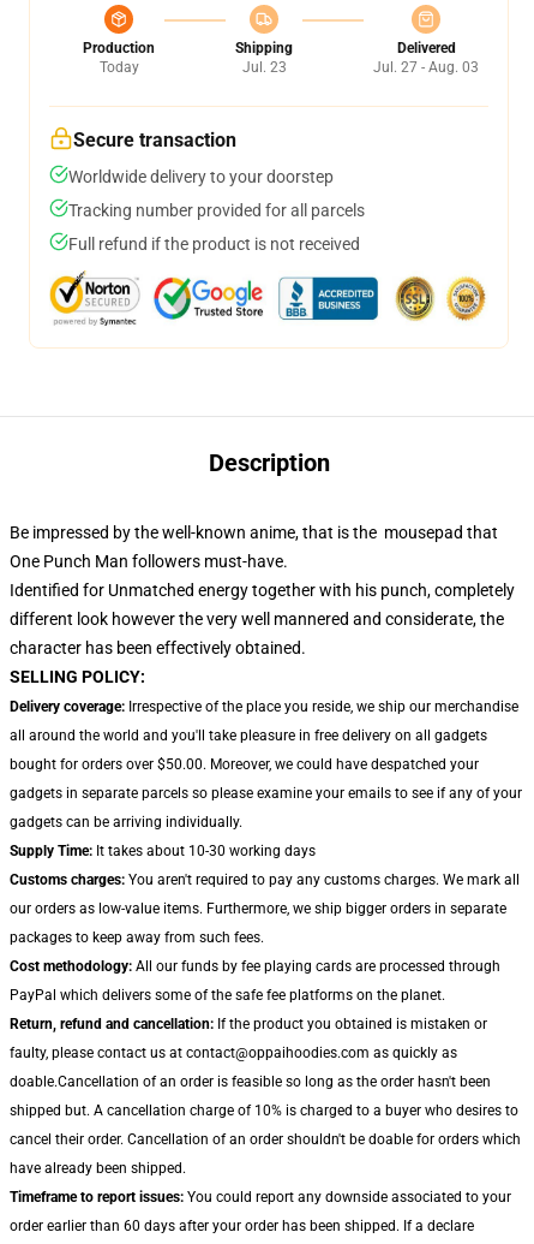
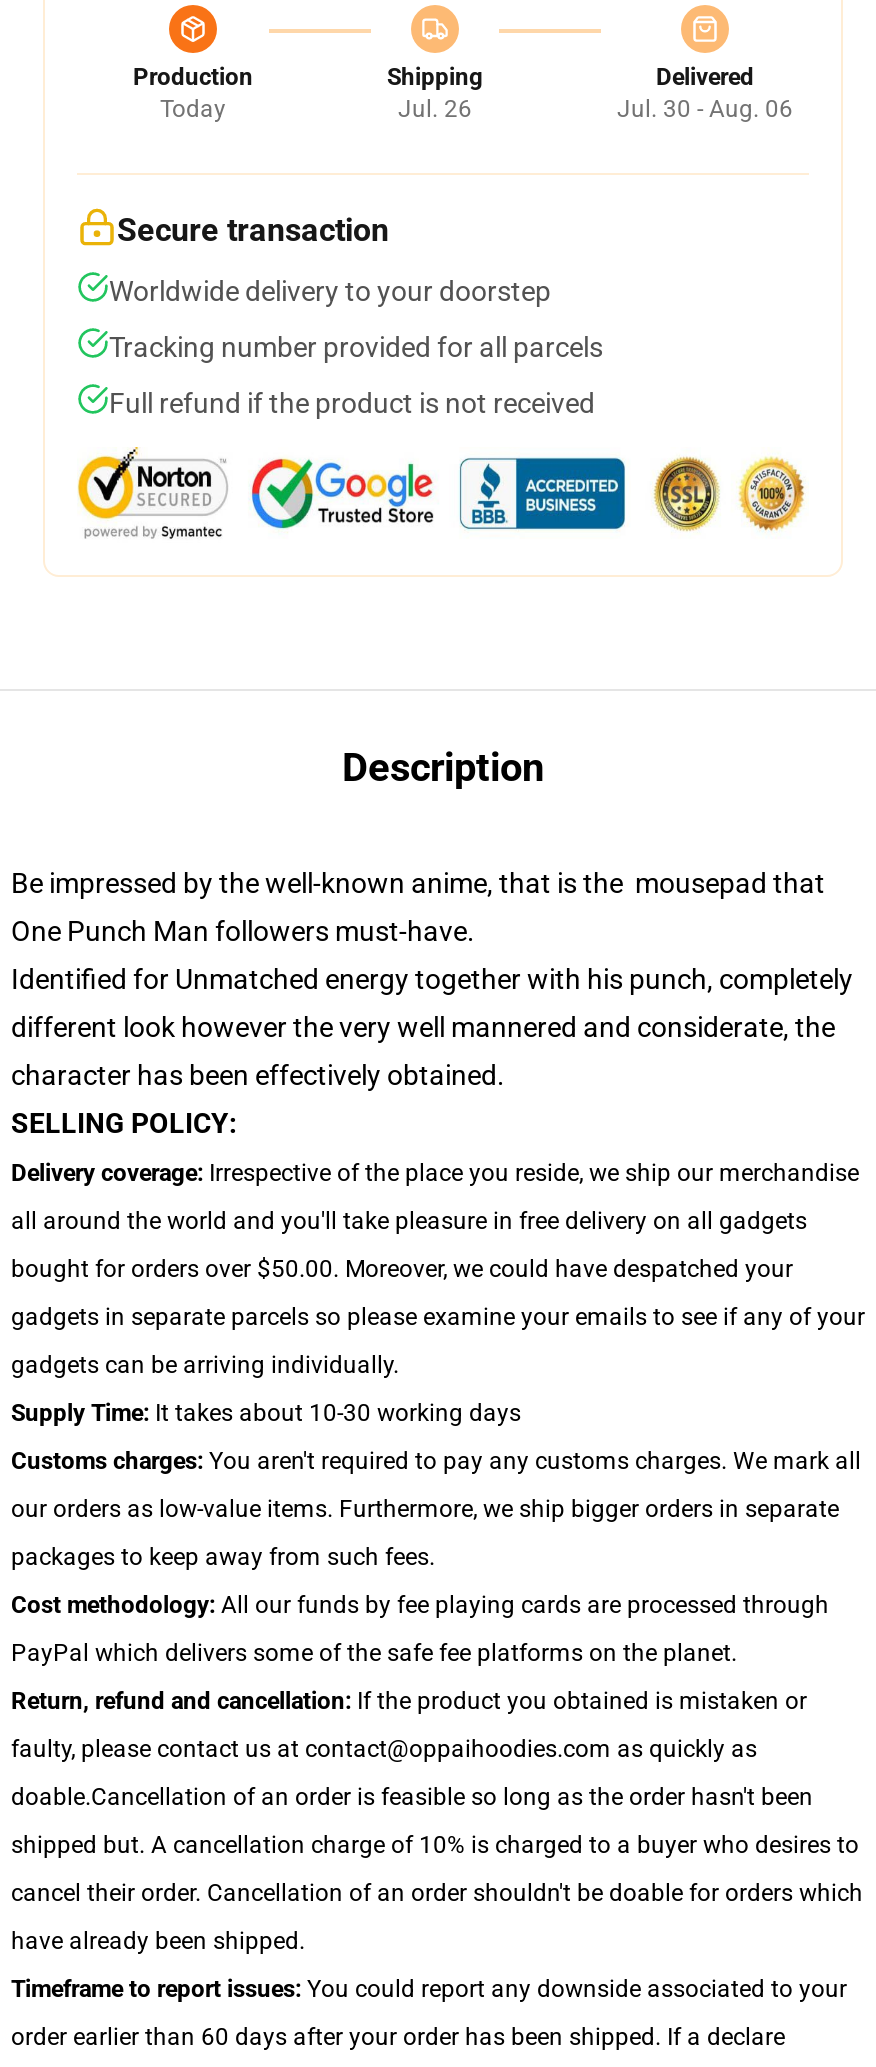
[242,59,286,76] Jul. 23 -> [398,95,472,123] Jul. 26
[373,59,479,76] Jul. 27 - Aug. 03 -> [617,95,793,123] Jul. 30 - Aug. 06

